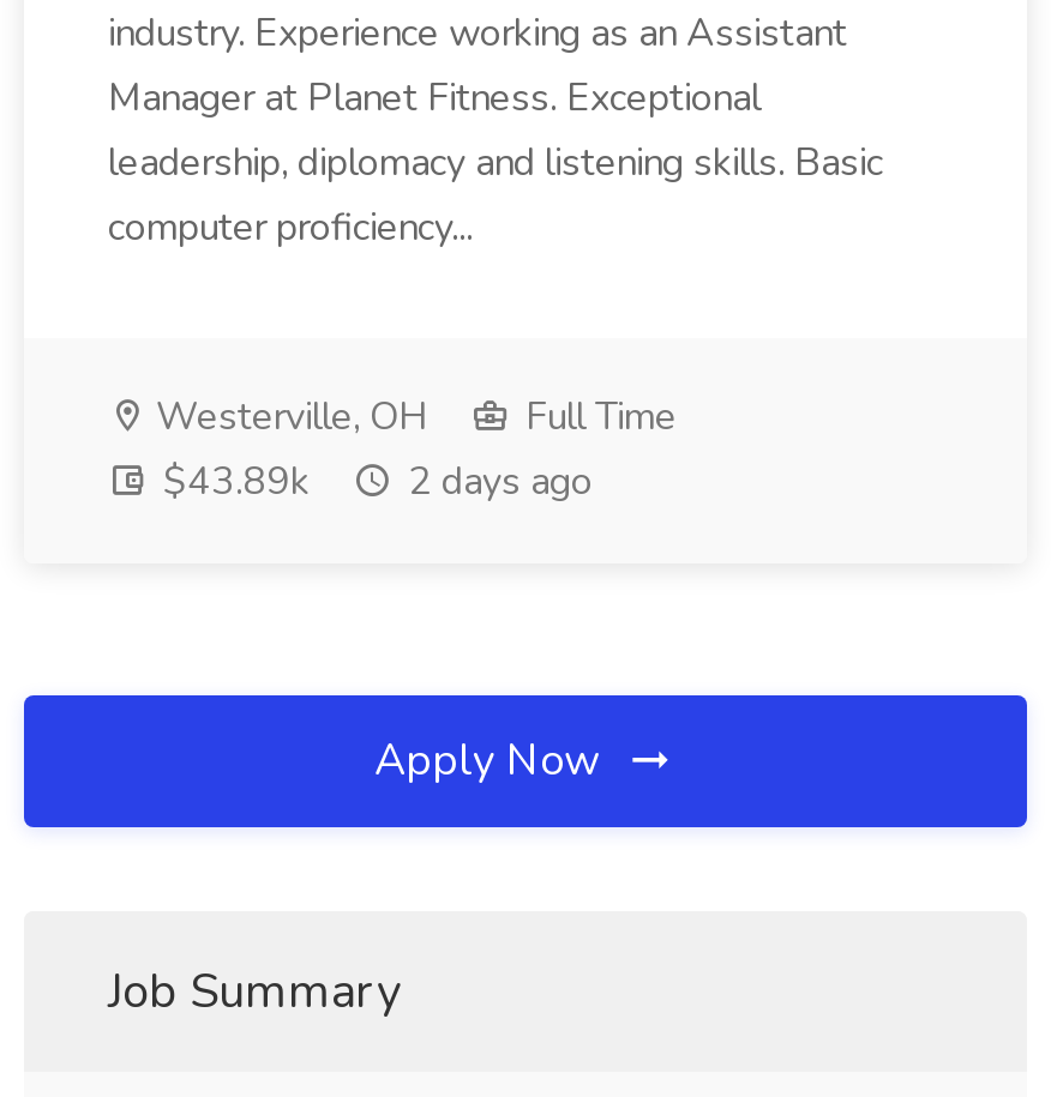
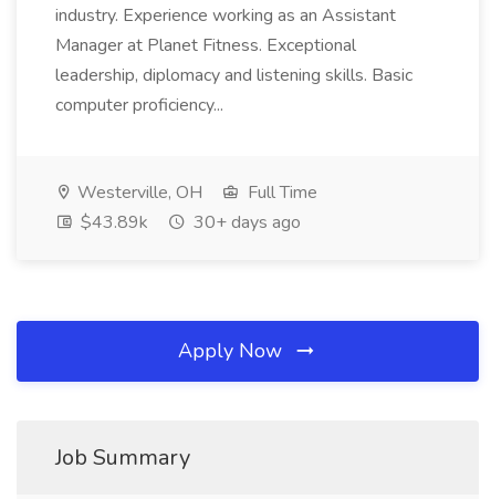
[154,456,593,508] $43.89k 2 days ago -> [76,210,301,235] $43.89k 30+ days ago

